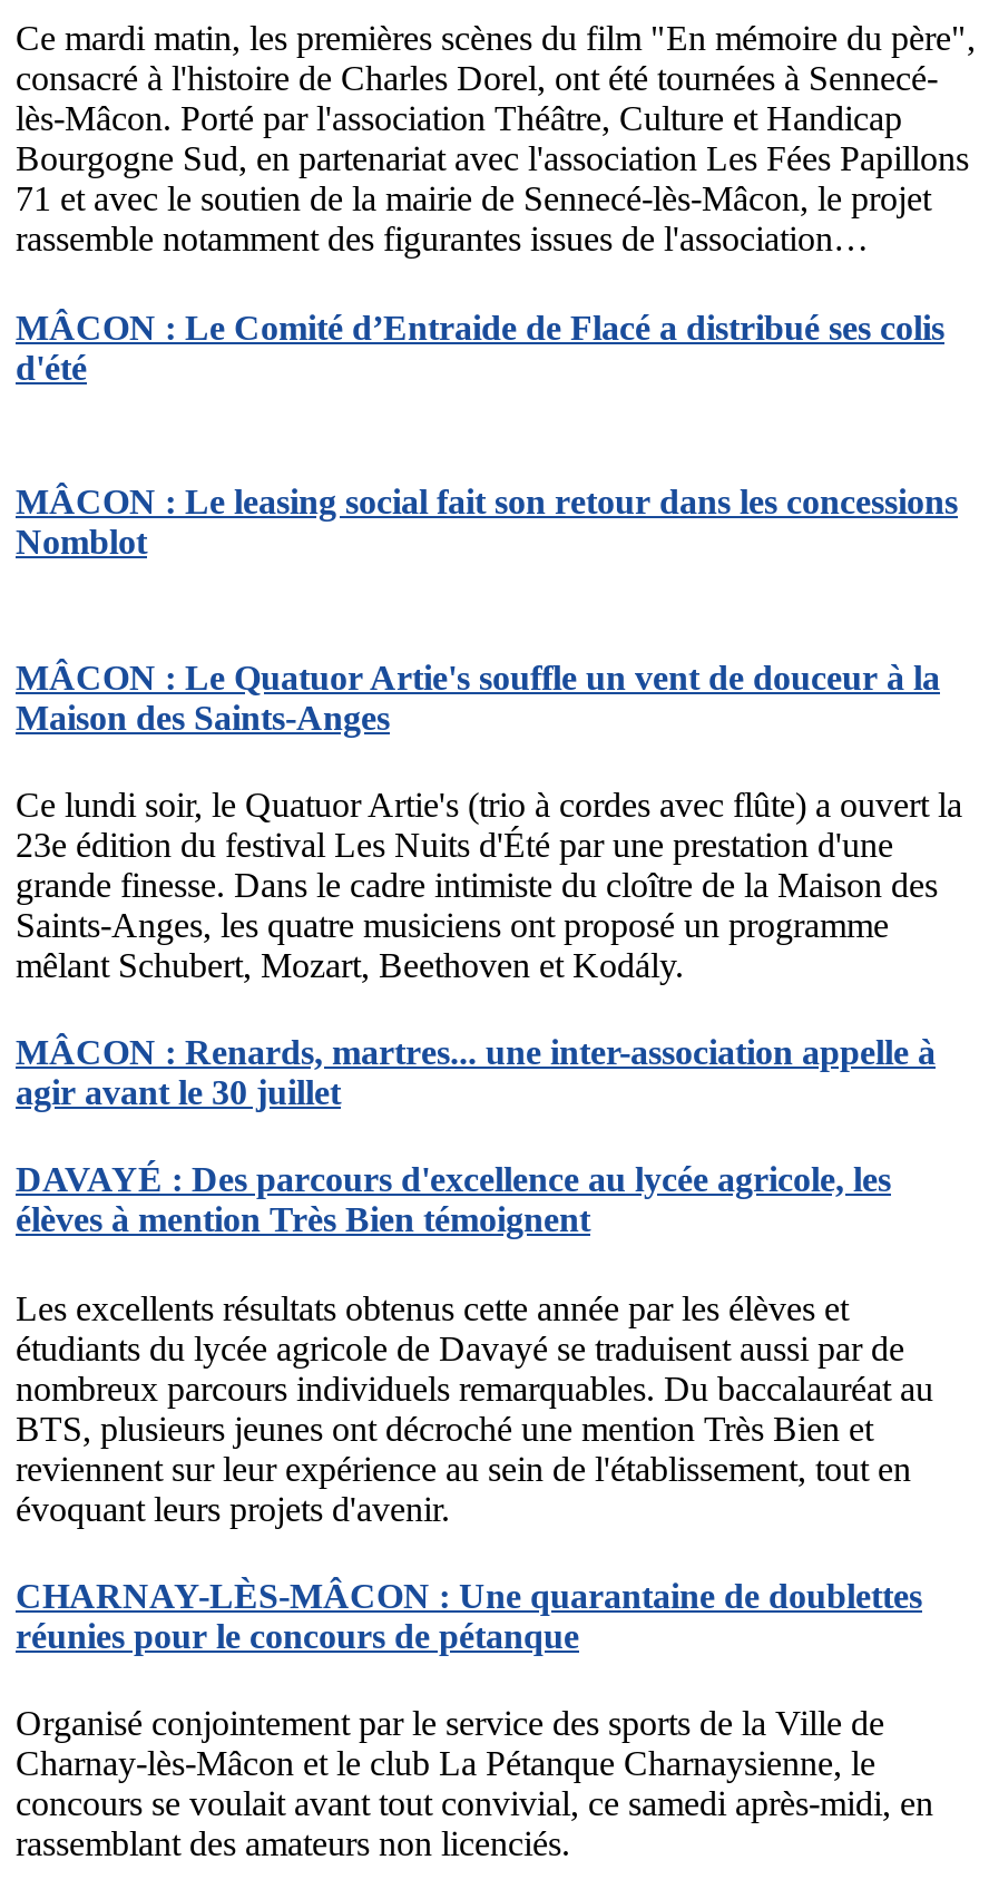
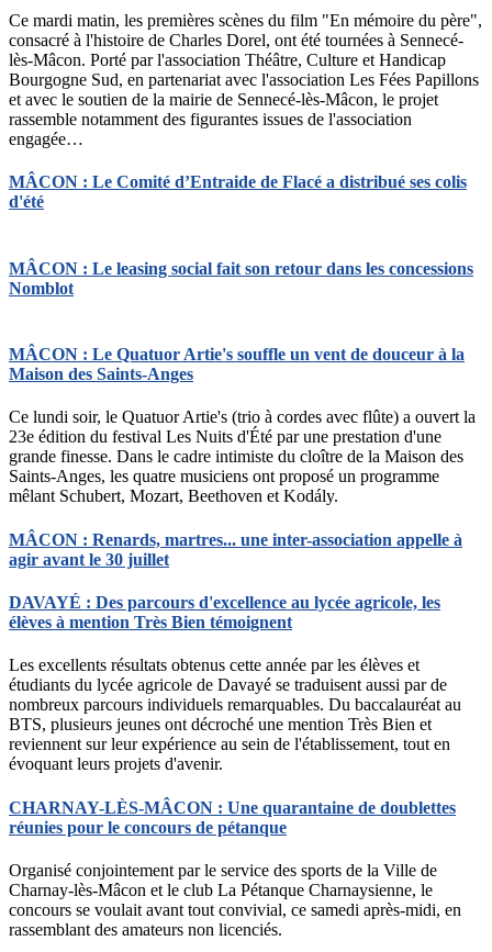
[16,180,931,258] 71 et avec le soutien de la mairie de Sennecé-lès-Mâcon, le projet | rassemble notamment des figurantes issues de l'association… -> [9,90,438,148] et avec le soutien de la mairie de Sennecé-lès-Mâcon, le projet | rassemble notamment des figurantes issues de l'association | engagée…

